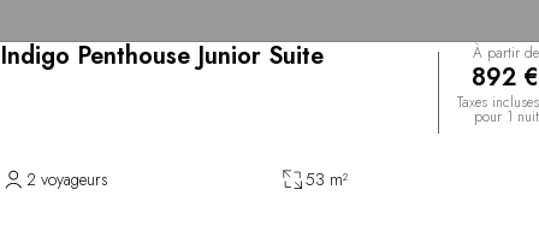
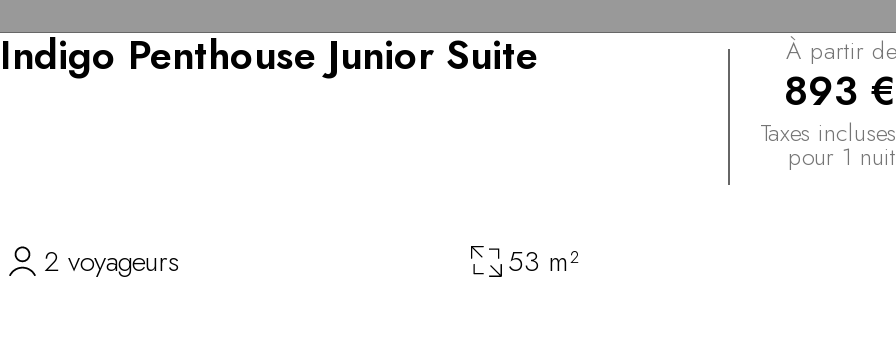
[472,60,539,95] 892 € -> [784,62,896,120] 893 €

